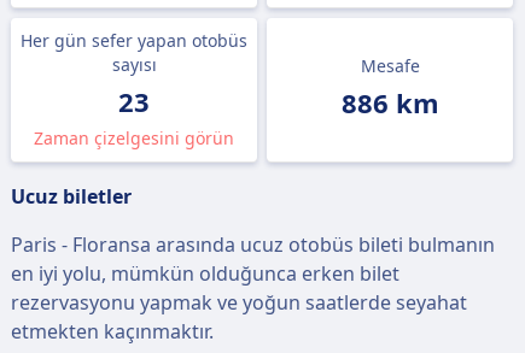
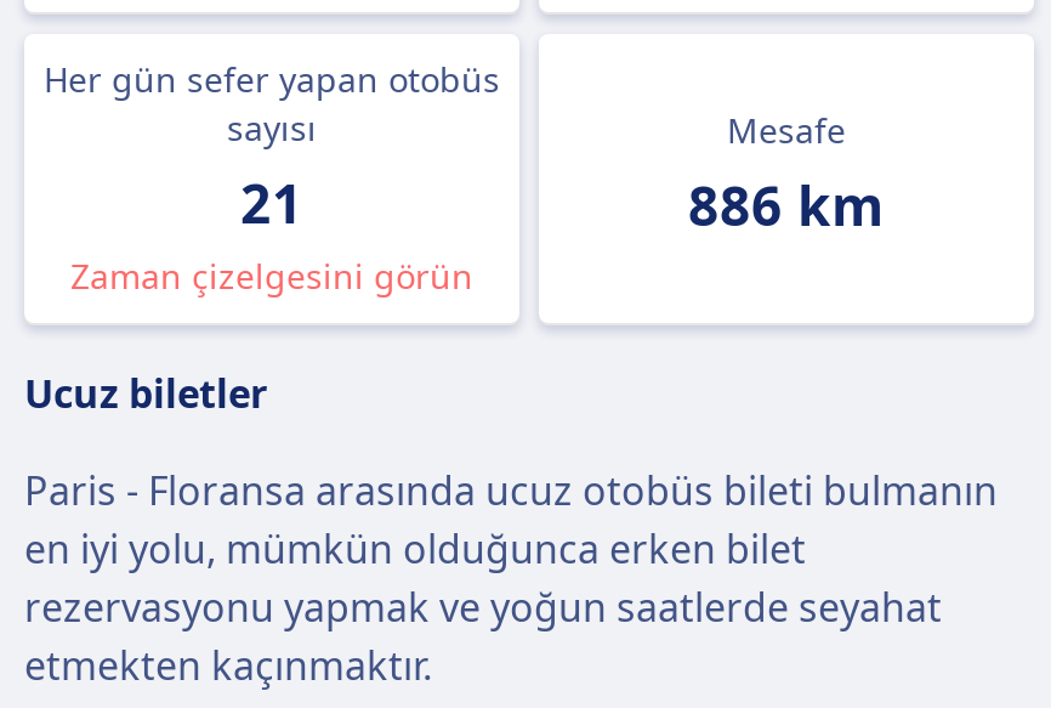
[118,83,150,119] 23 -> [240,165,303,238] 21

